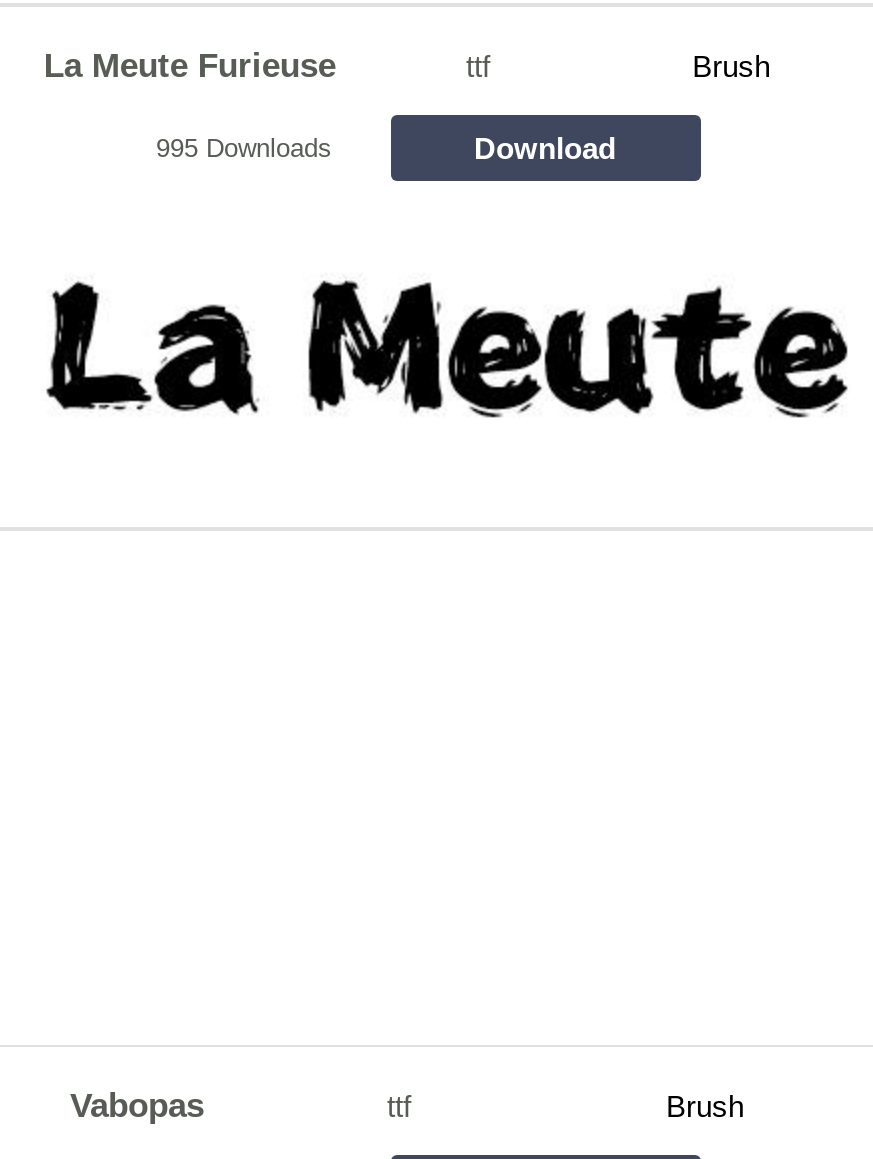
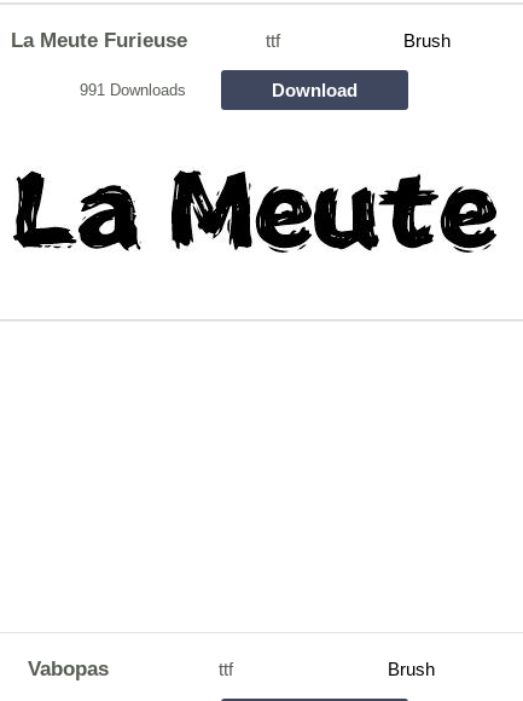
[156,133,332,163] 995 Downloads -> [79,81,185,99] 991 Downloads

